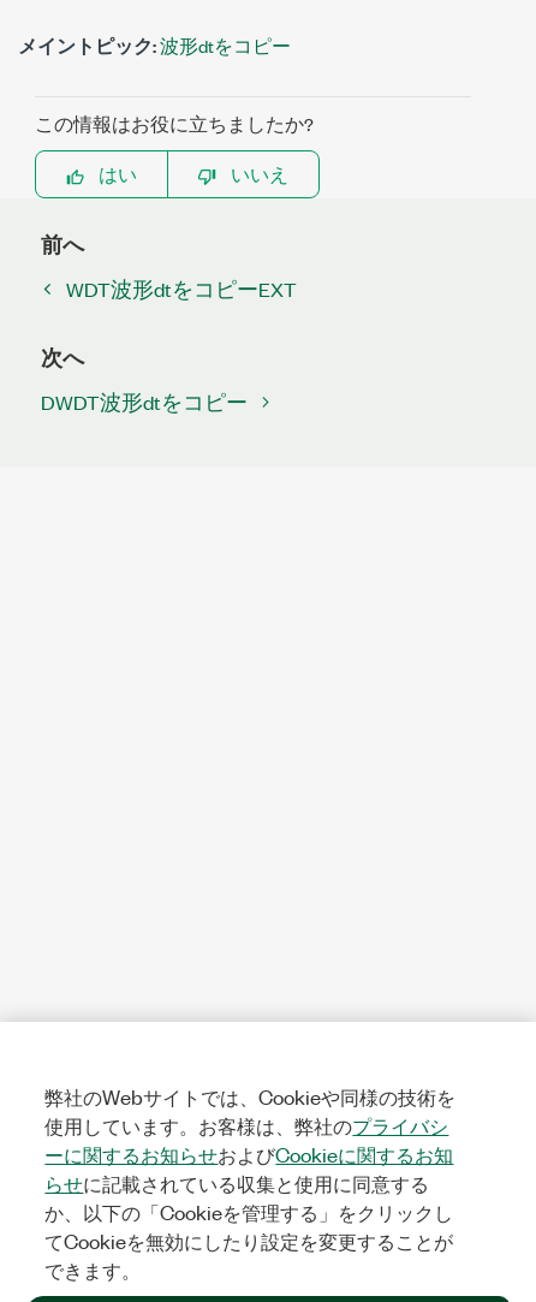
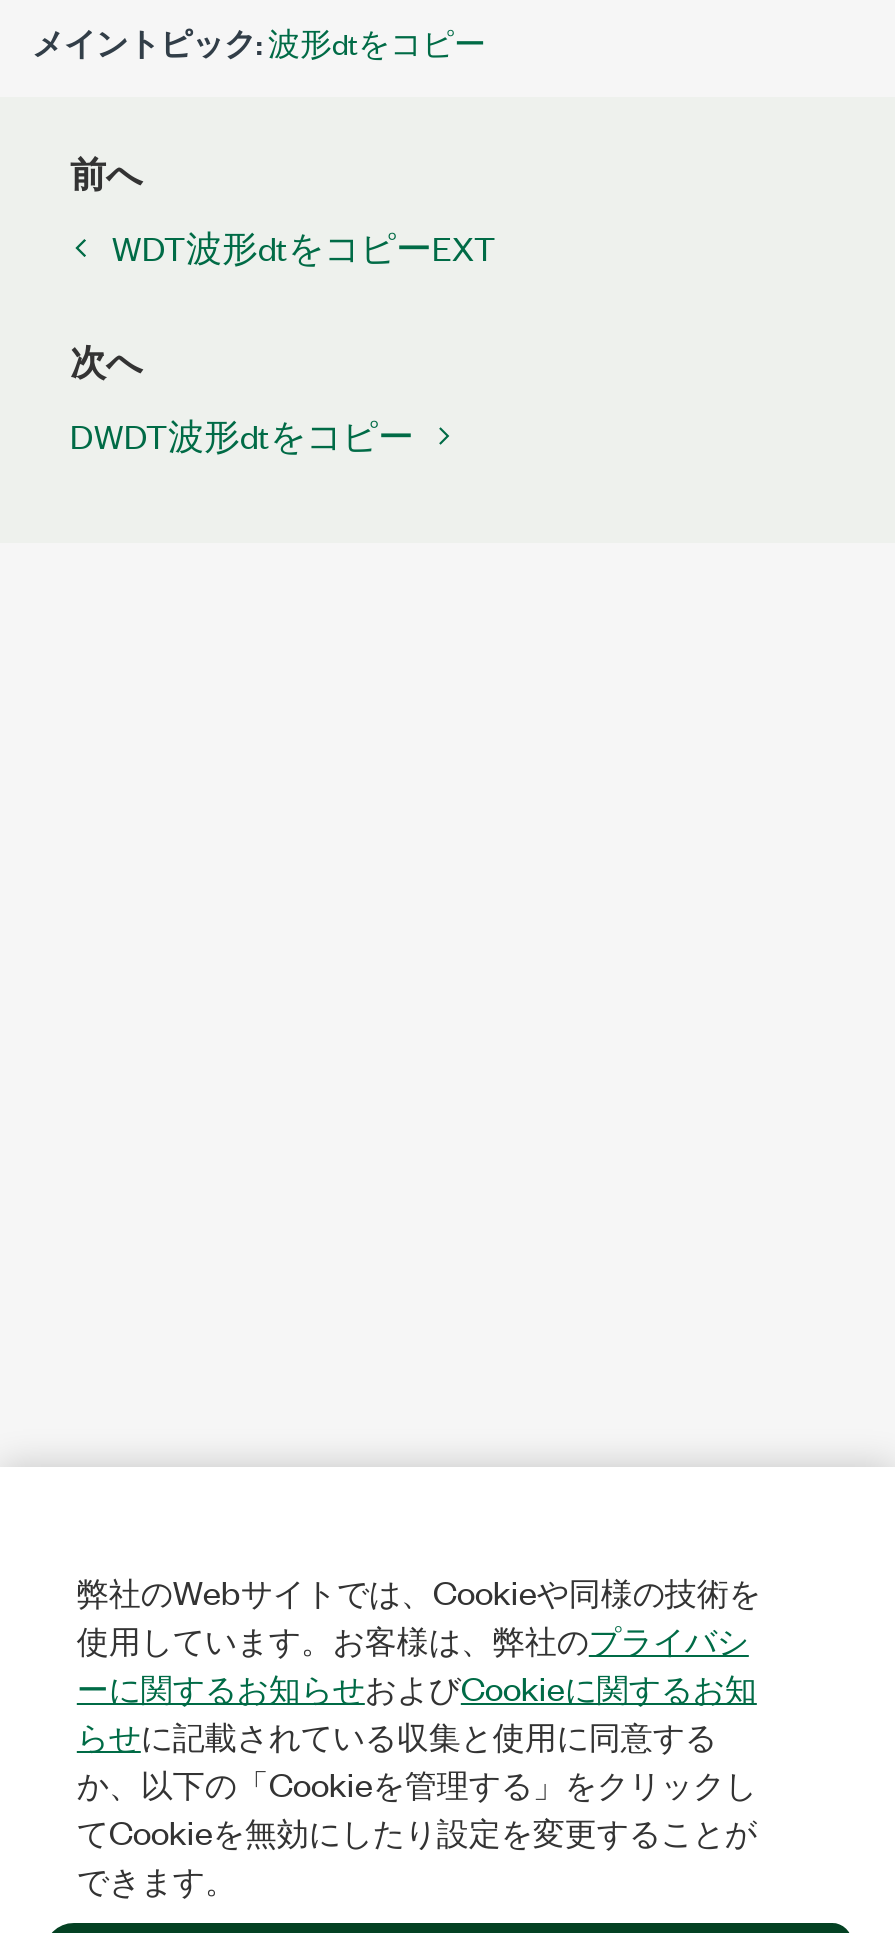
[35,111,314,186] この情報はお役に立ちましたか? | はい | いいえ -> none

